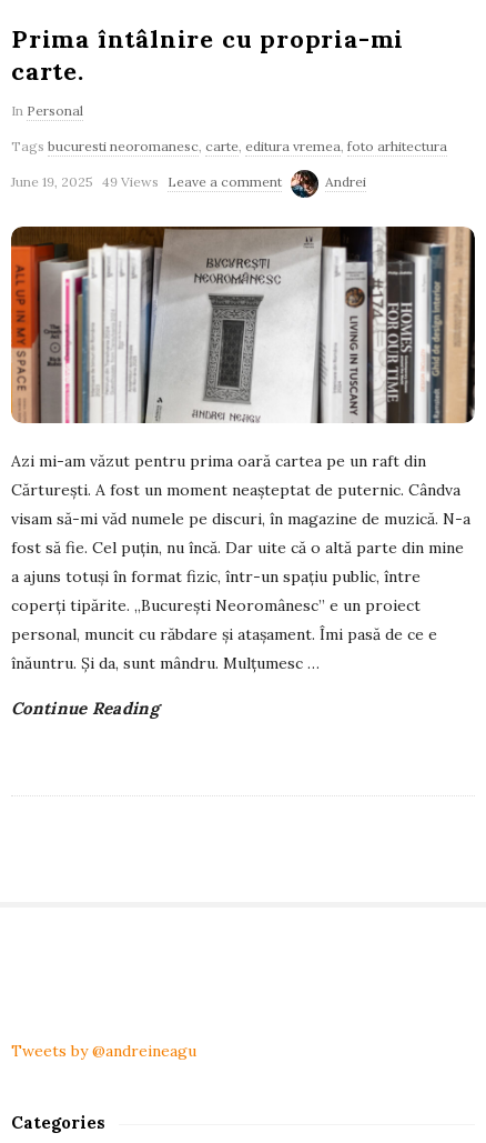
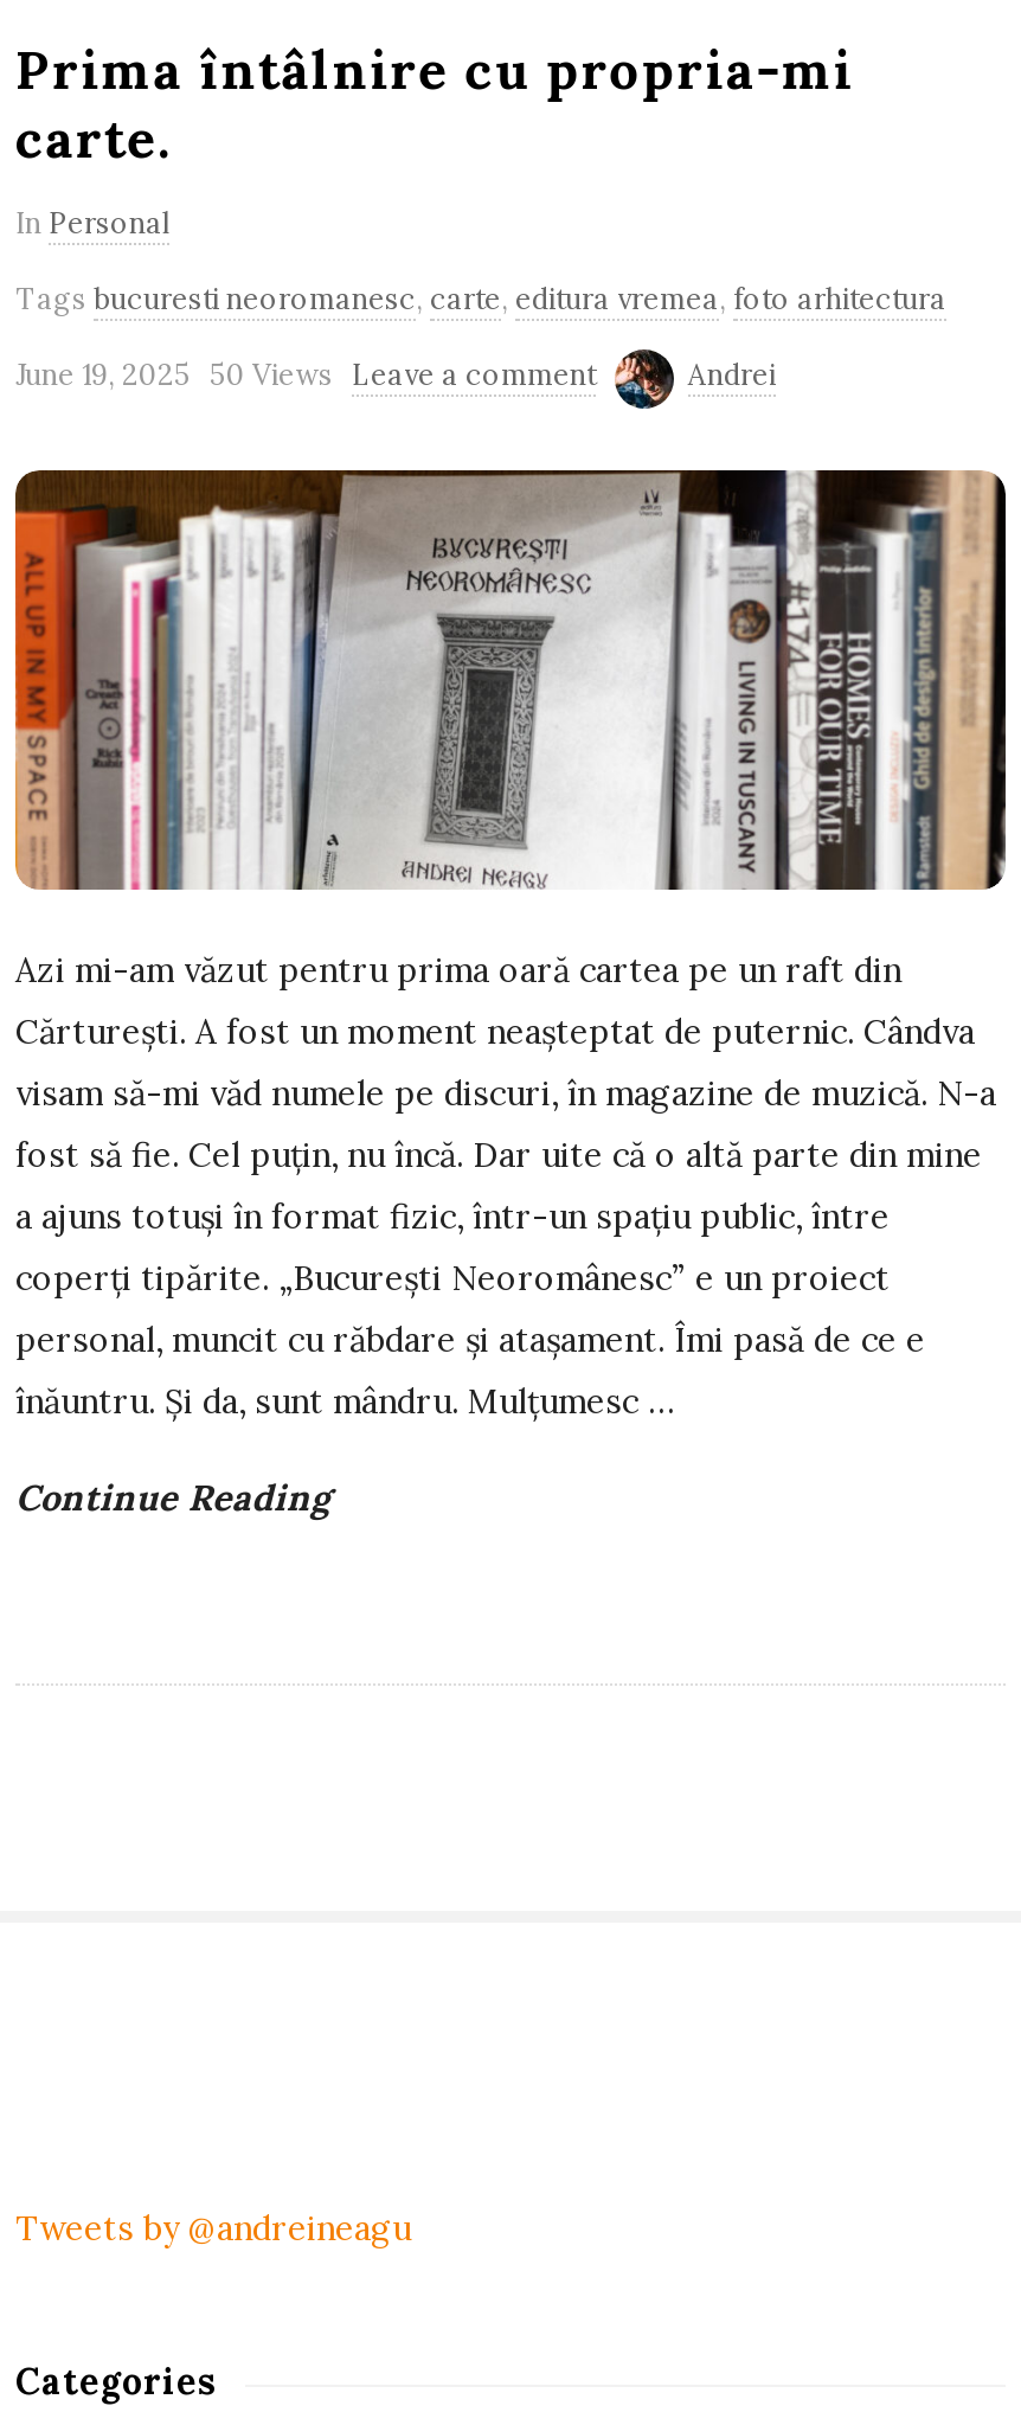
[11,173,282,190] June 19, 2025 49 Views Leave a comment -> [15,357,596,392] June 19, 2025 50 Views Leave a comment

